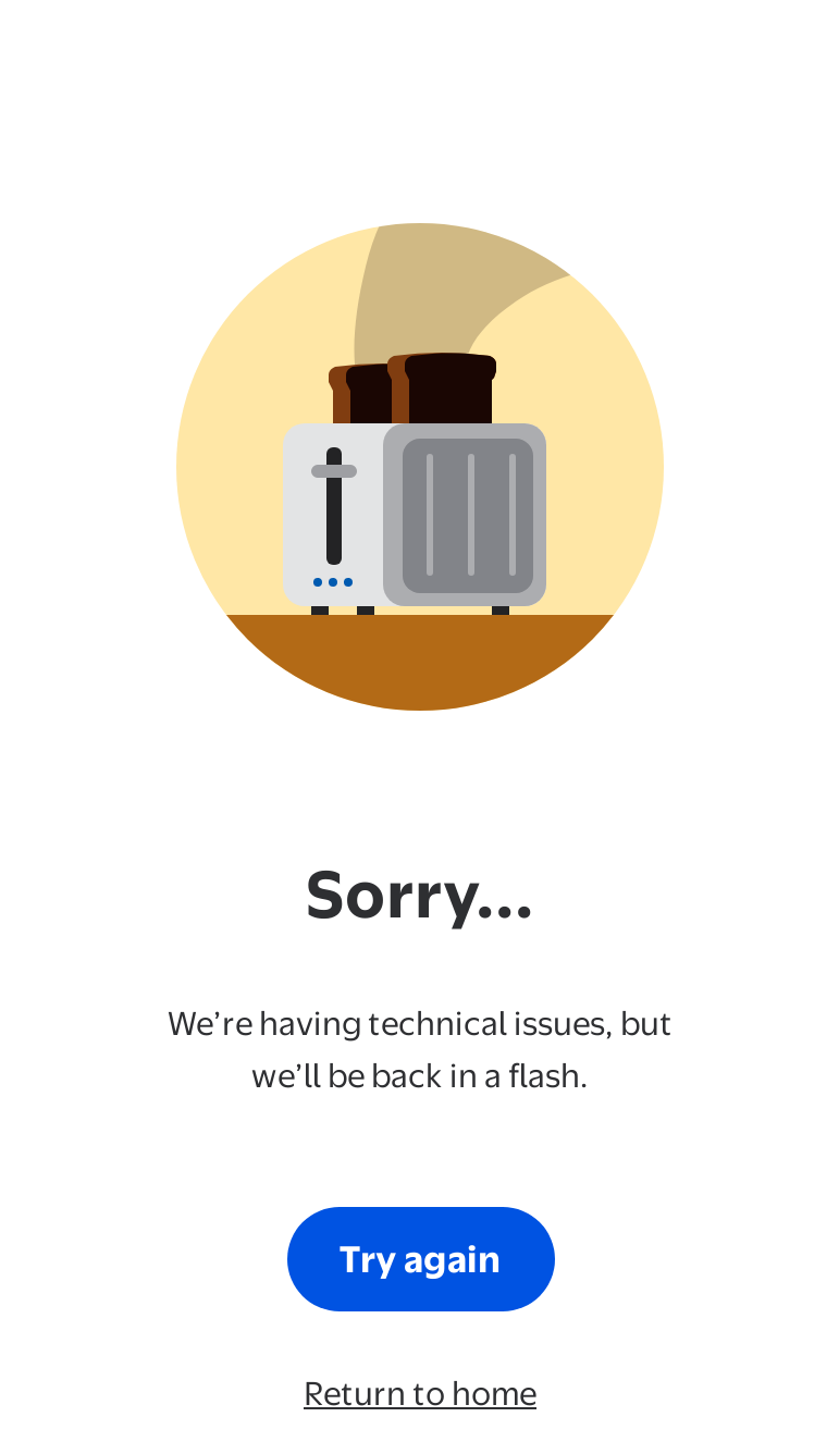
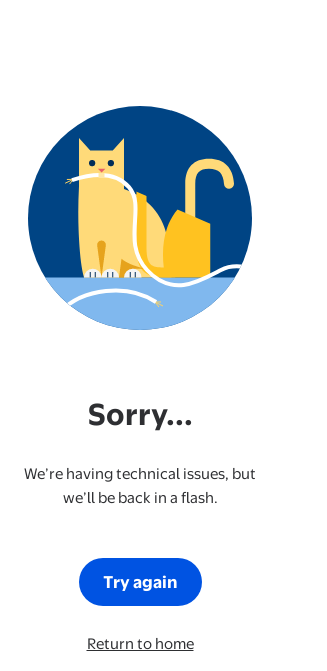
[176,223,664,713] [image] -> [27,105,253,331] [image]

